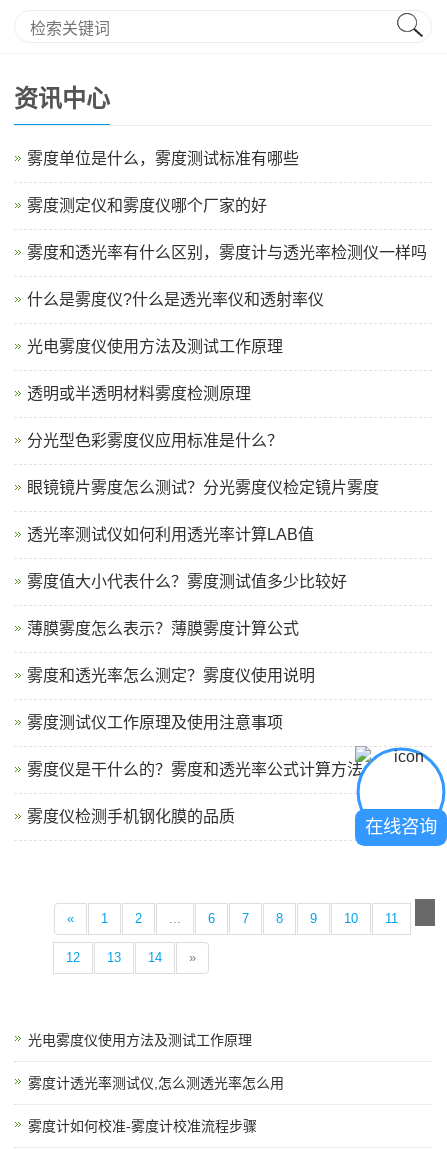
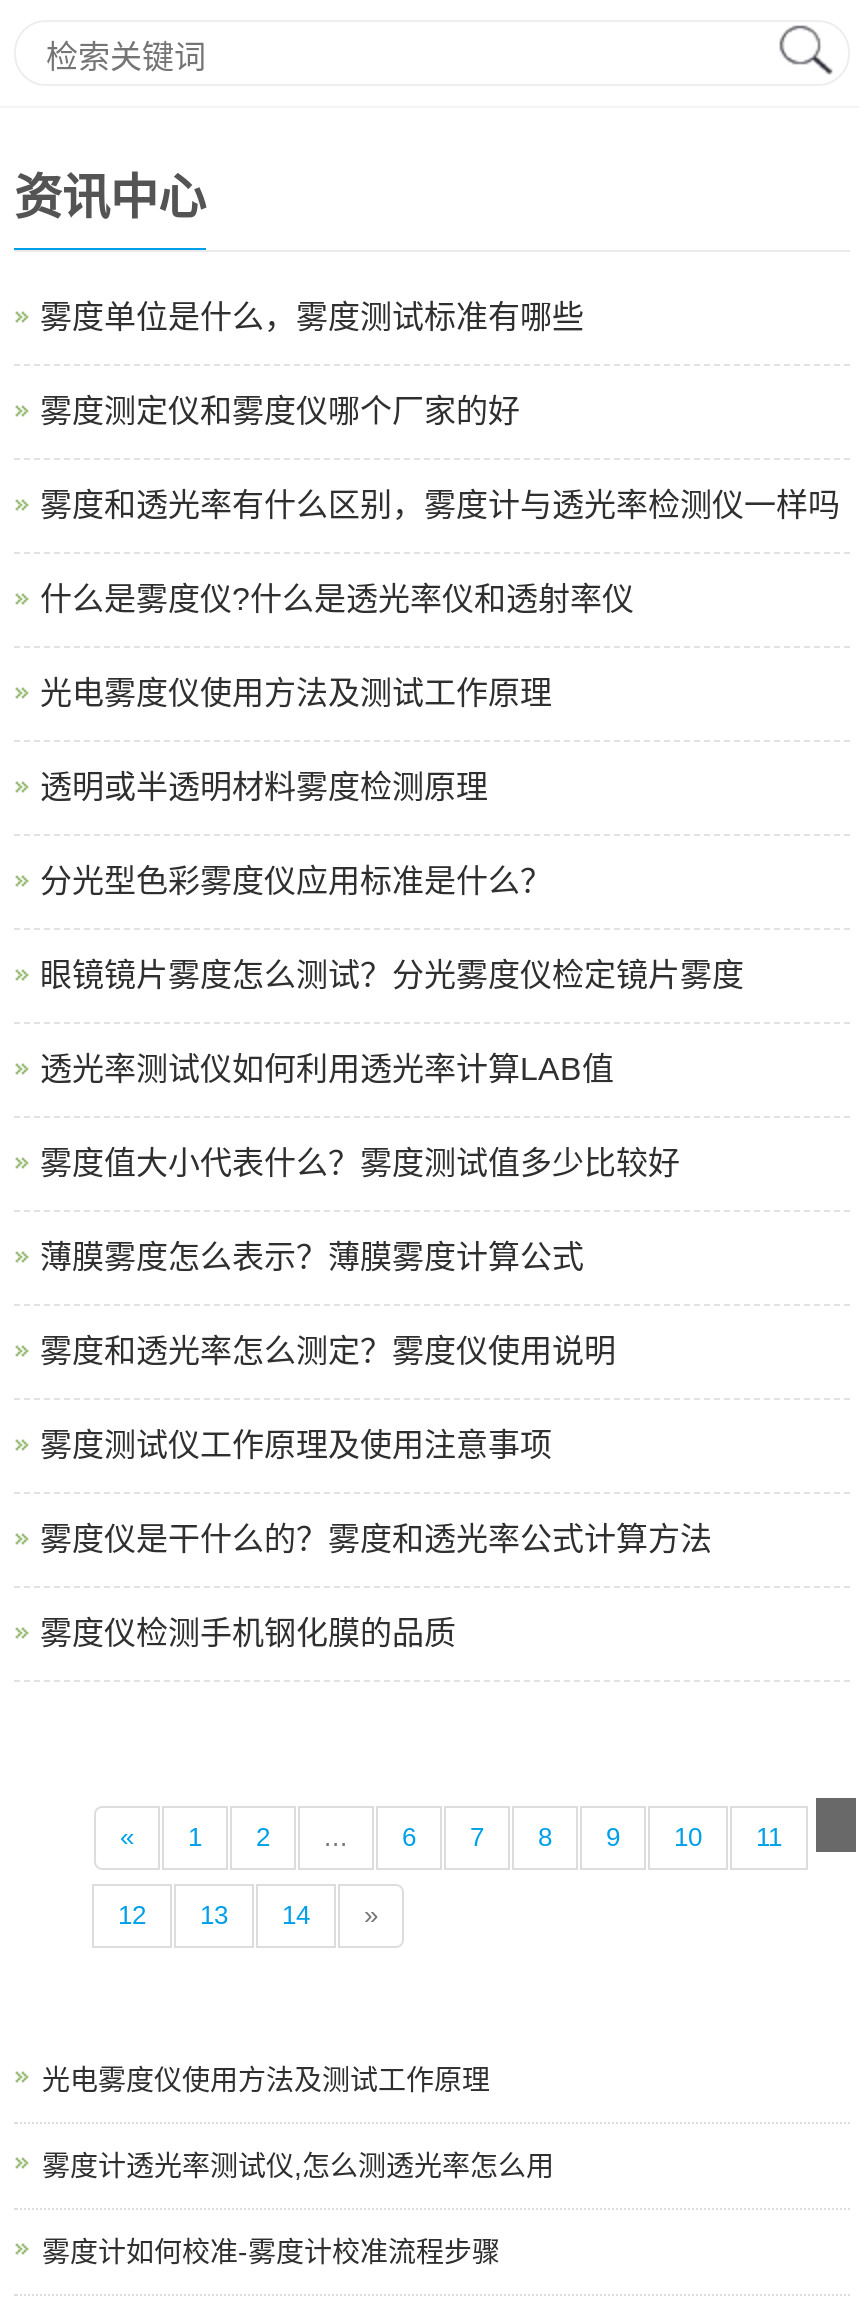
[354,745,444,837] [image] | 在线咨询 -> none

